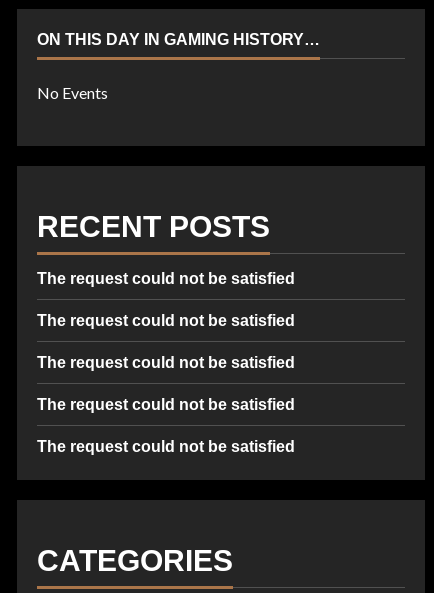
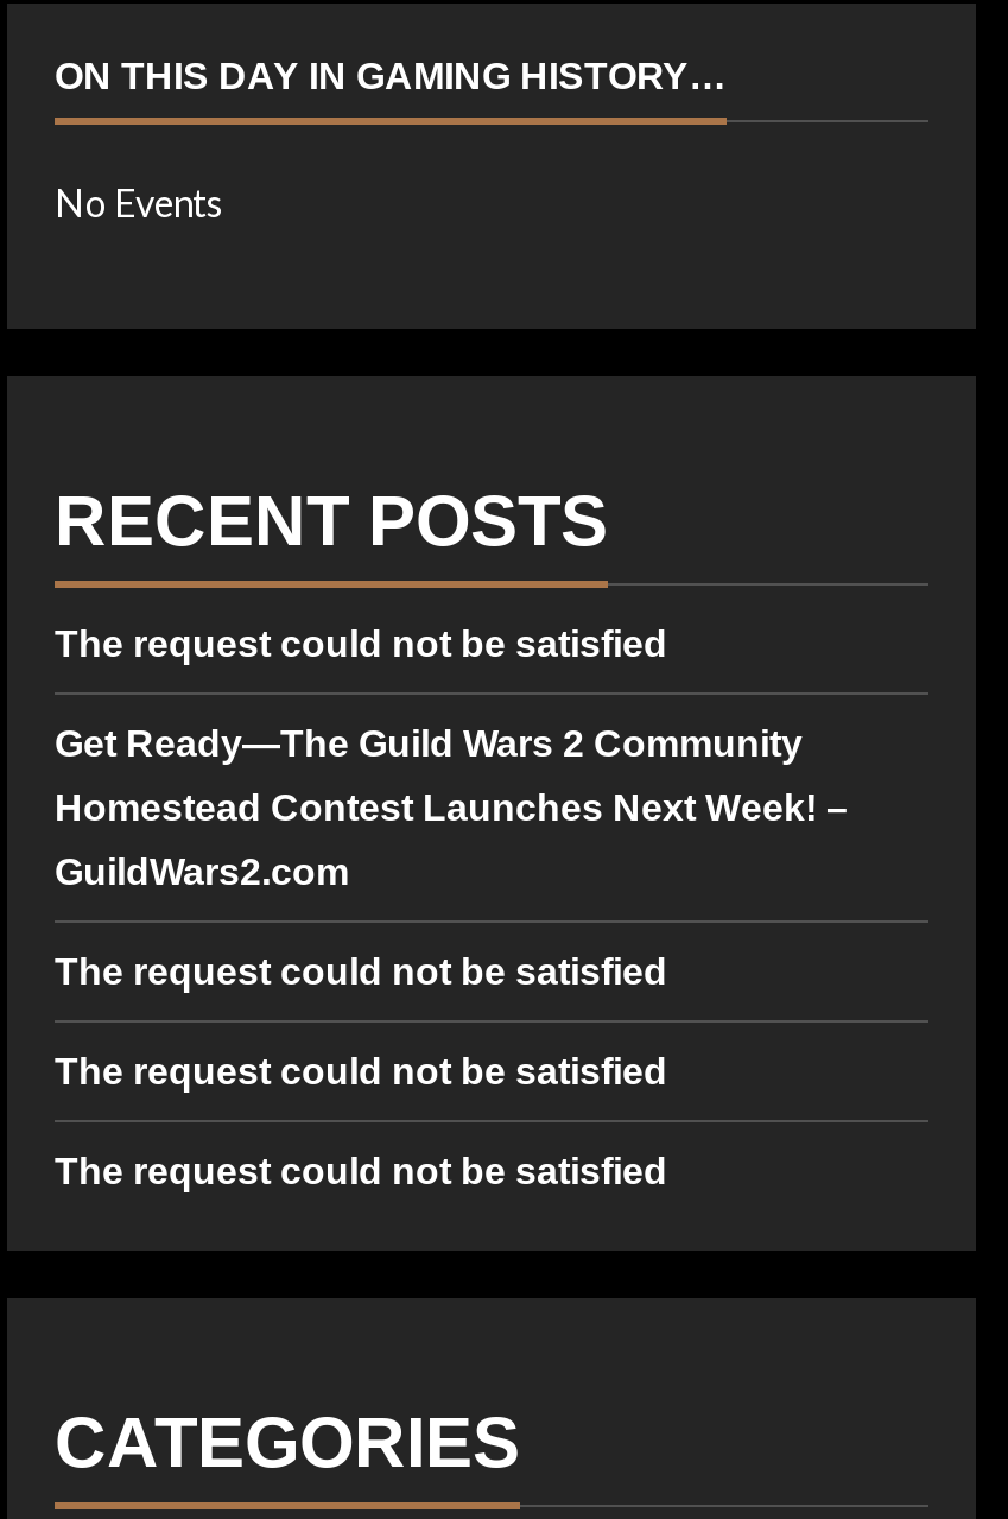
[37,312,295,329] The request could not be satisfied -> [55,724,848,892] Get Ready—The Guild Wars 2 Community | Homestead Contest Launches Next Week! – | GuildWars2.com

